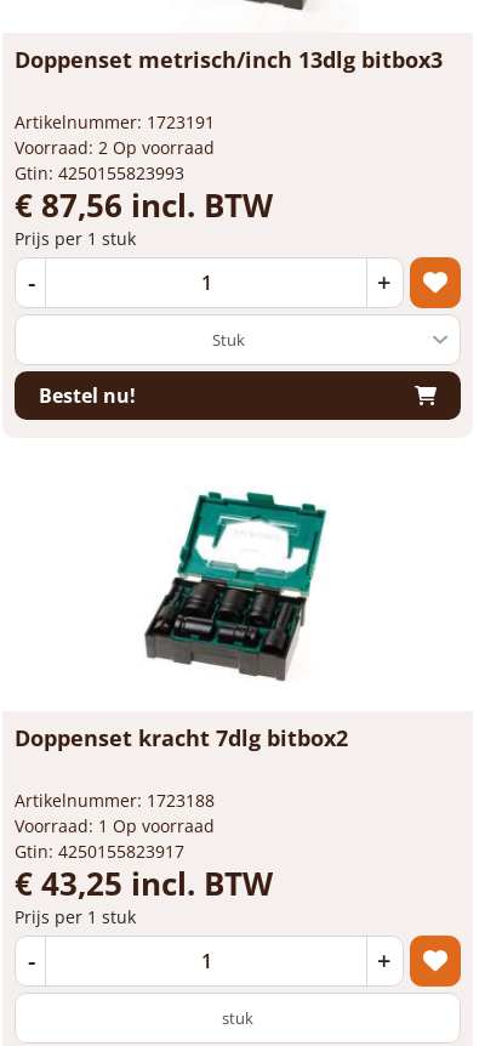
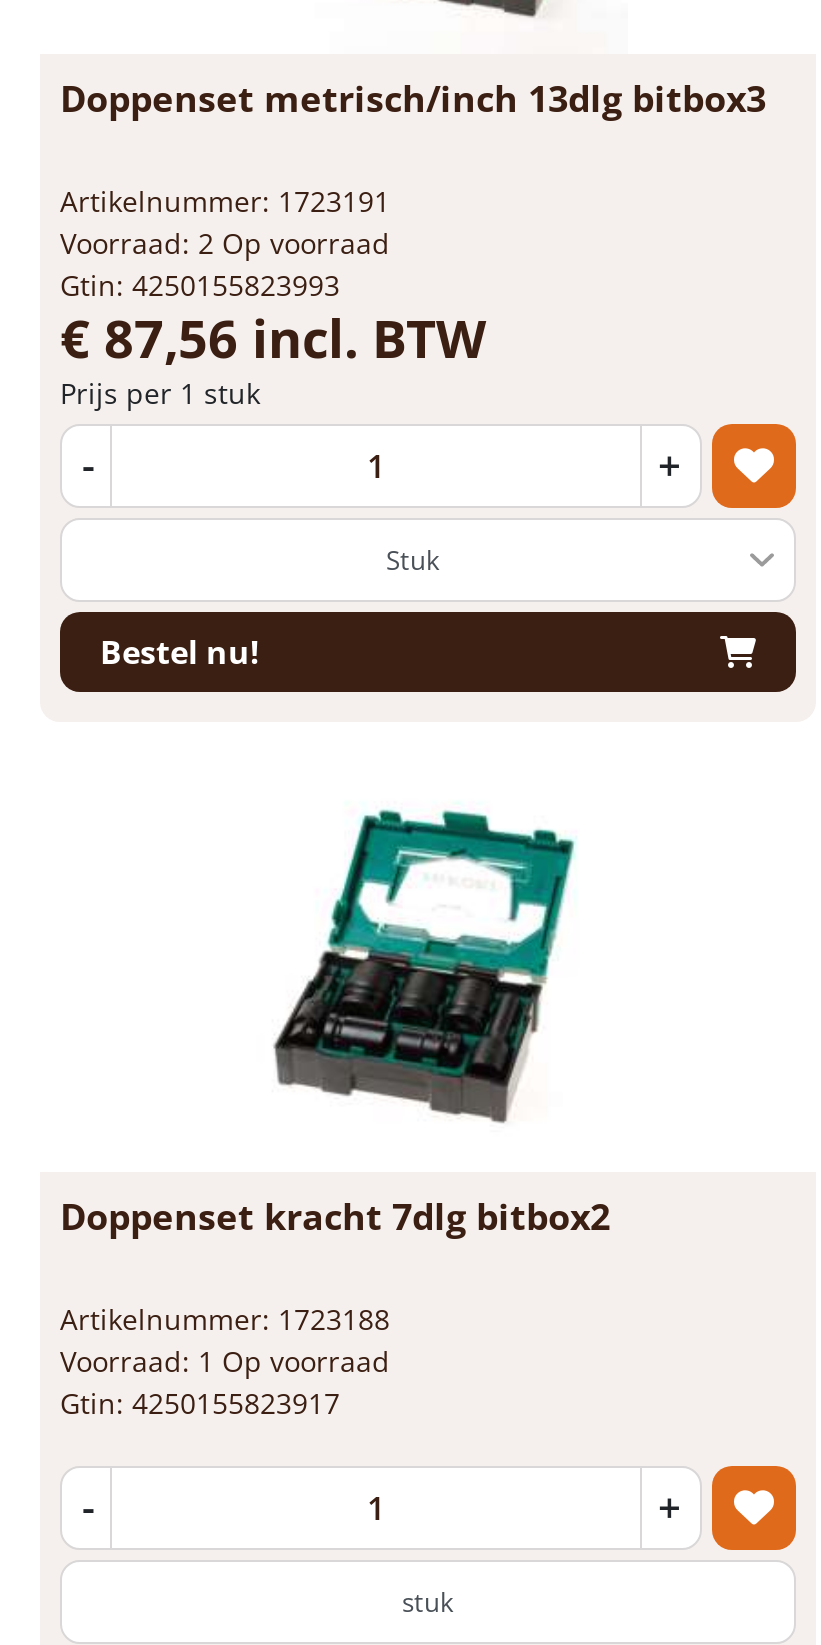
[15,862,273,928] € 43,25 incl. BTW | Prijs per 1 stuk -> none

